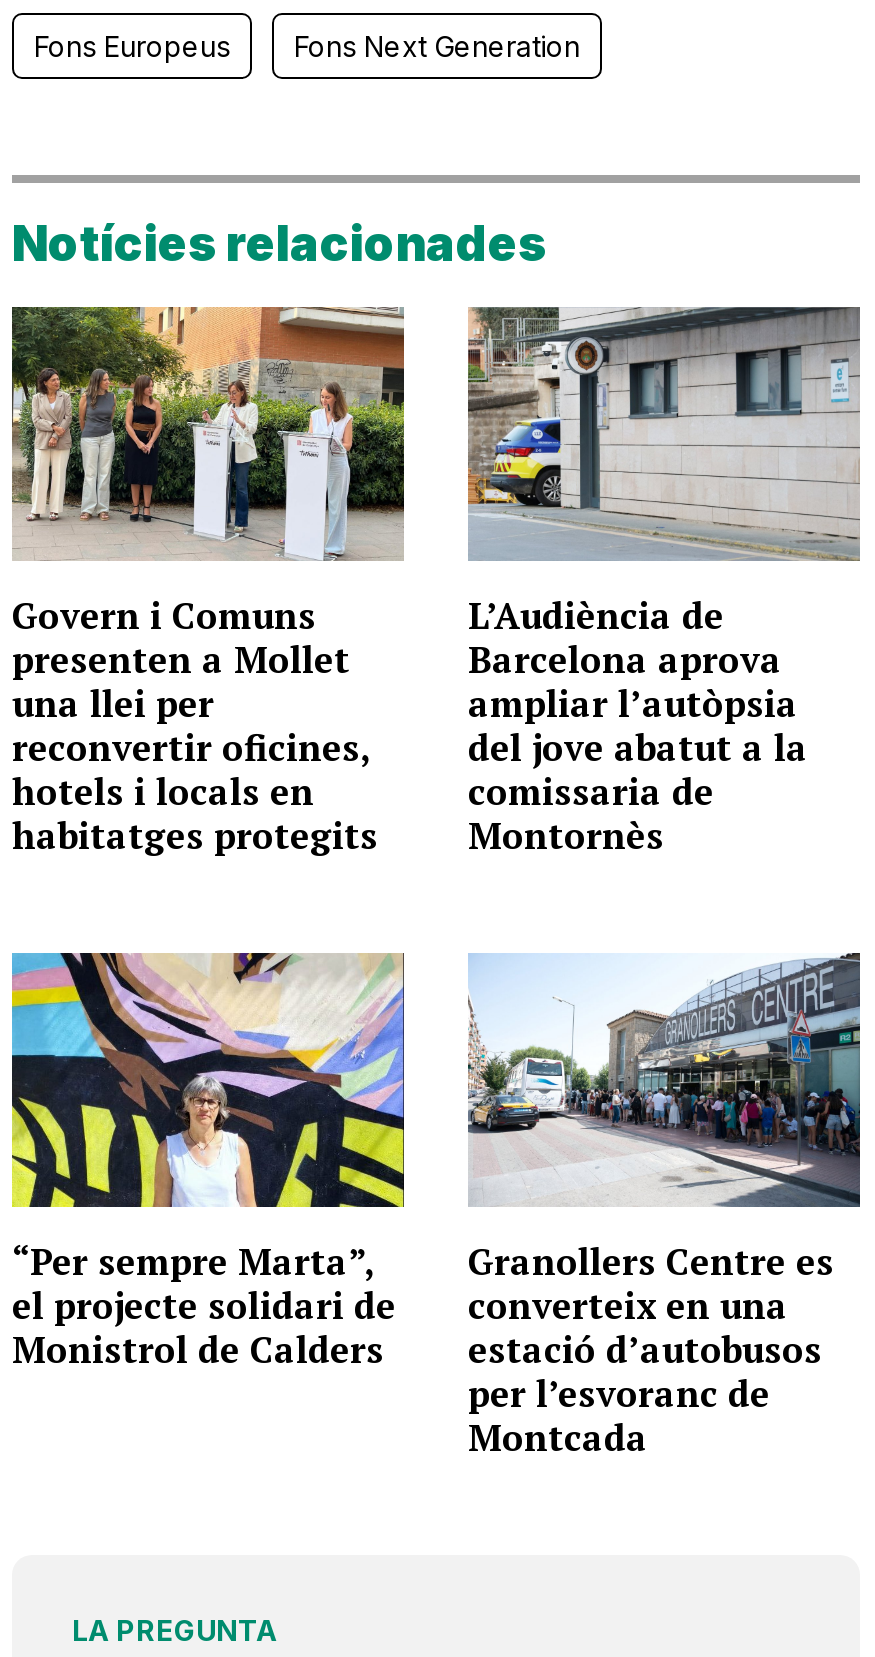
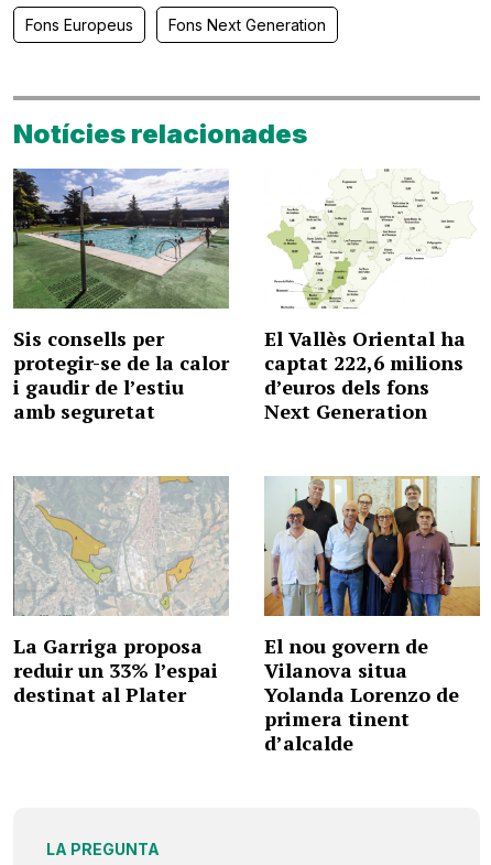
[12,305,406,859] [image] | Govern i Comuns | presenten a Mollet | una llei per | reconvertir oficines, | hotels i locals en | habitatges protegits -> [13,167,230,424] [image] | Sis consells per | protegir-se de la calor | i gaudir de l’estiu | amb seguretat
[466,305,862,563] [image] -> [264,169,479,269] [image]
[468,591,808,859] L’Audiència de | Barcelona aprova | ampliar l’autòpsia | del jove abatut a la | comissaria de | Montornès -> [264,325,466,424] El Vallès Oriental ha | captat 222,6 milions | d’euros dels fons | Next Generation
[10,951,406,1374] [image] | “Per sempre Marta”, | el projecte solidari de | Monistrol de Calders -> [12,482,229,708] [image] | La Garriga proposa | reduir un 33% l’espai | destinat al Plater
[468,951,862,1462] [image] | Granollers Centre es | converteix en una | estació d’autobusos | per l’esvoranc de | Montcada -> [263,475,481,756] [image] | El nou govern de | Vilanova situa | Yolanda Lorenzo de | primera tinent | d’alcalde

